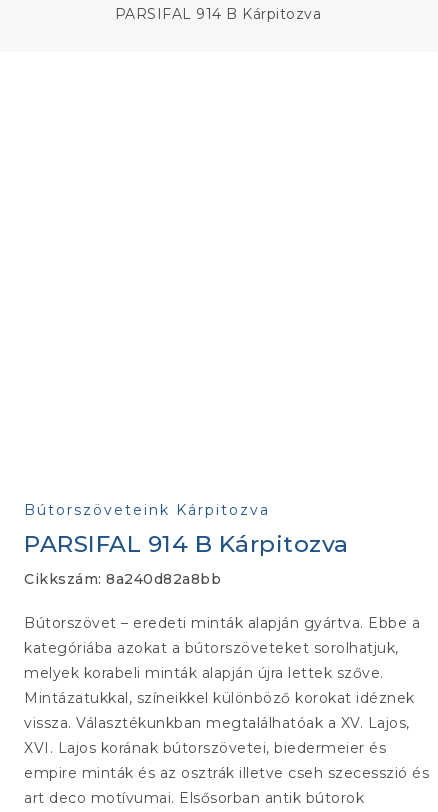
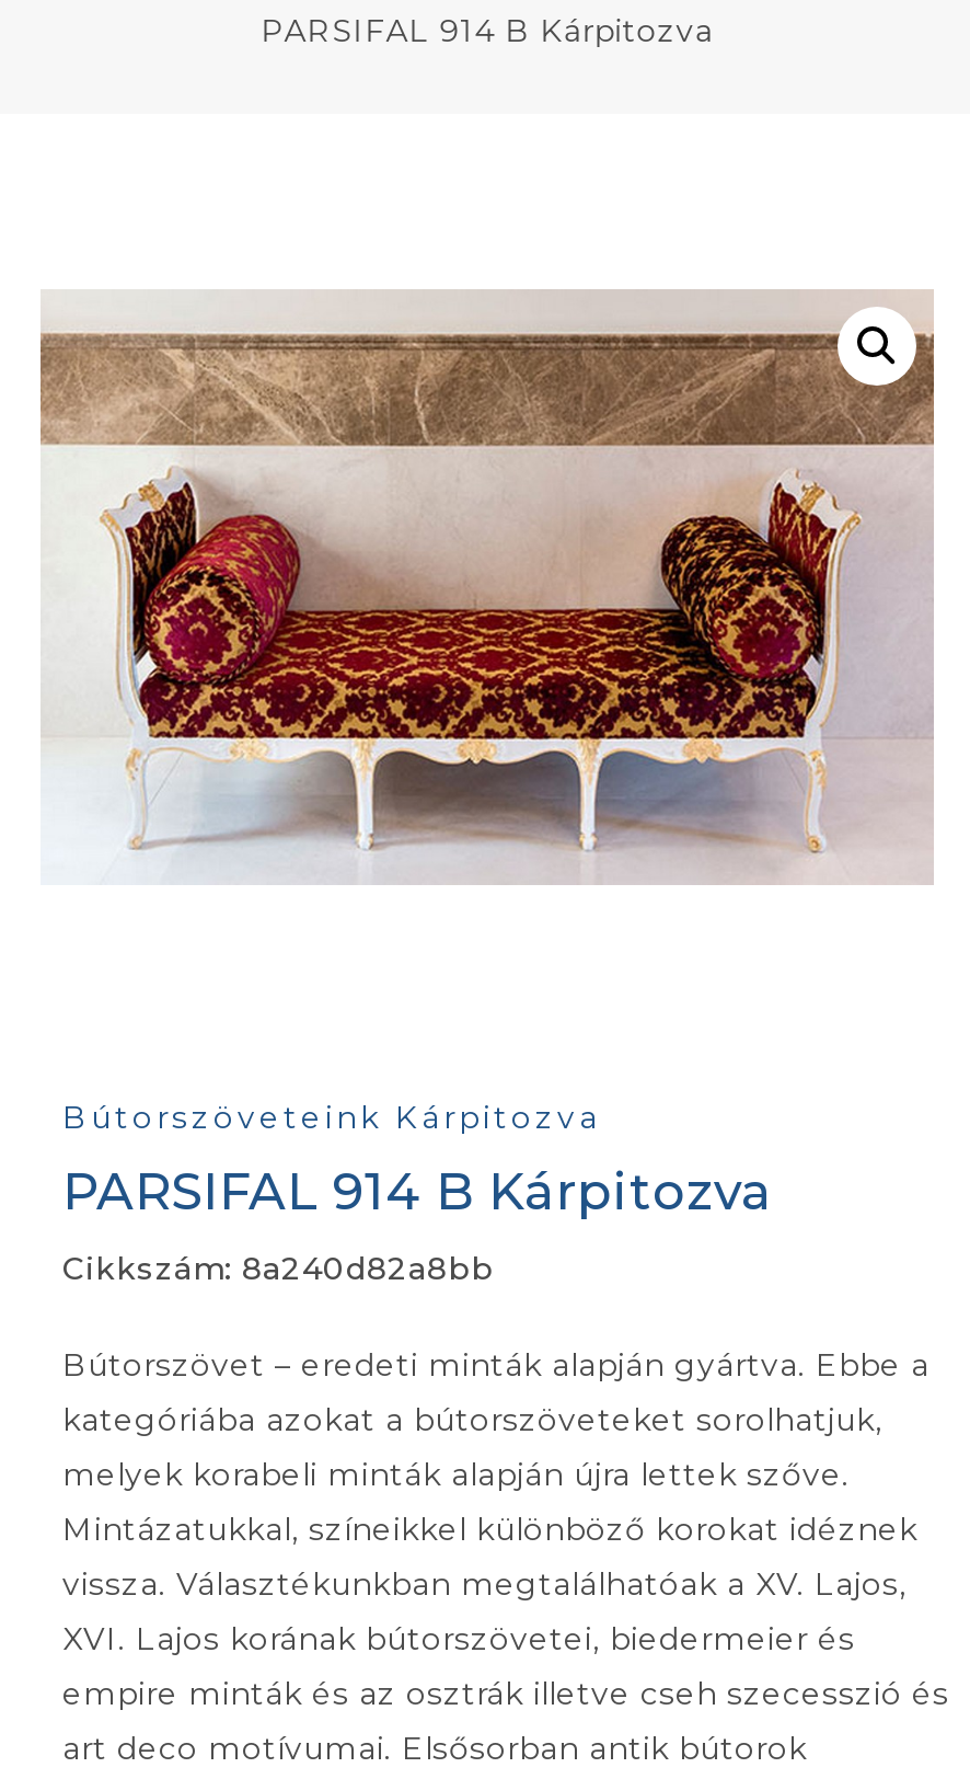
none -> [38,289,936,885] [image]

